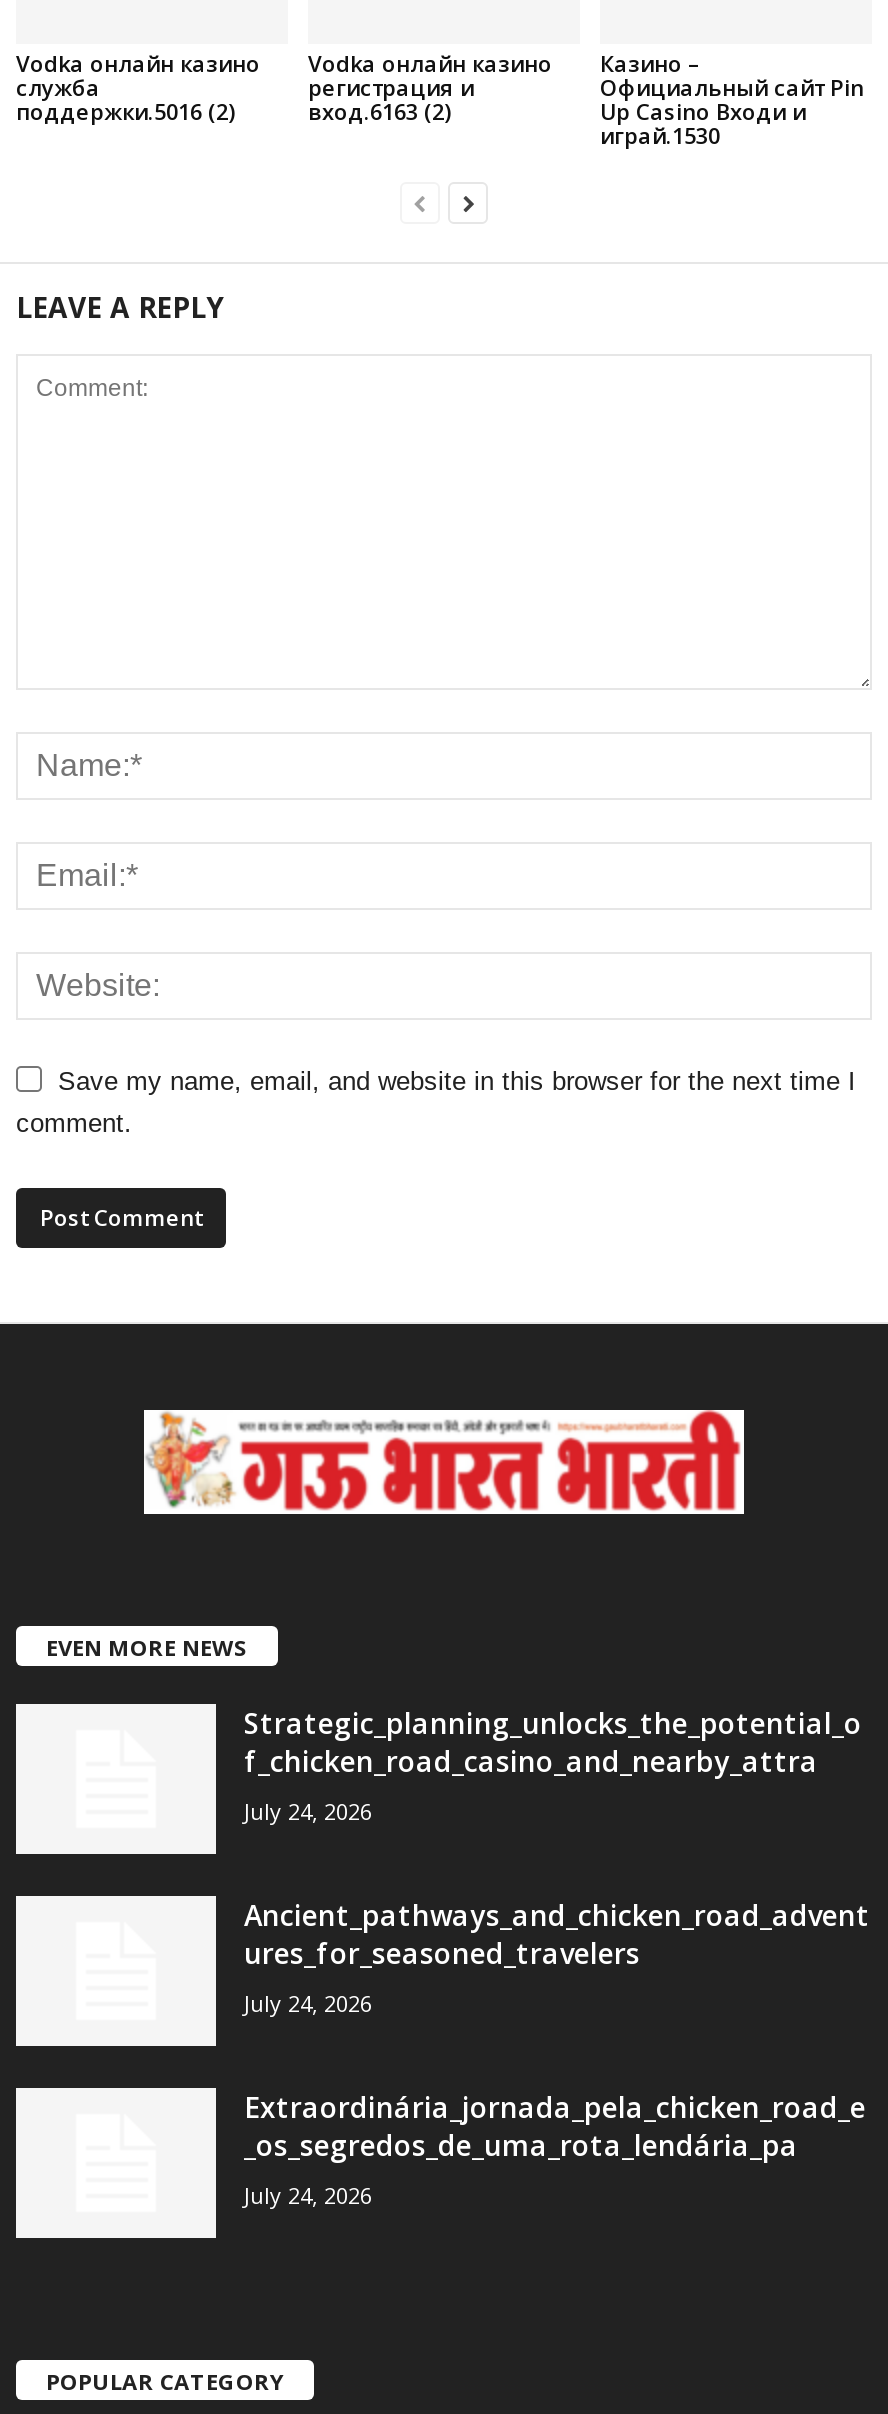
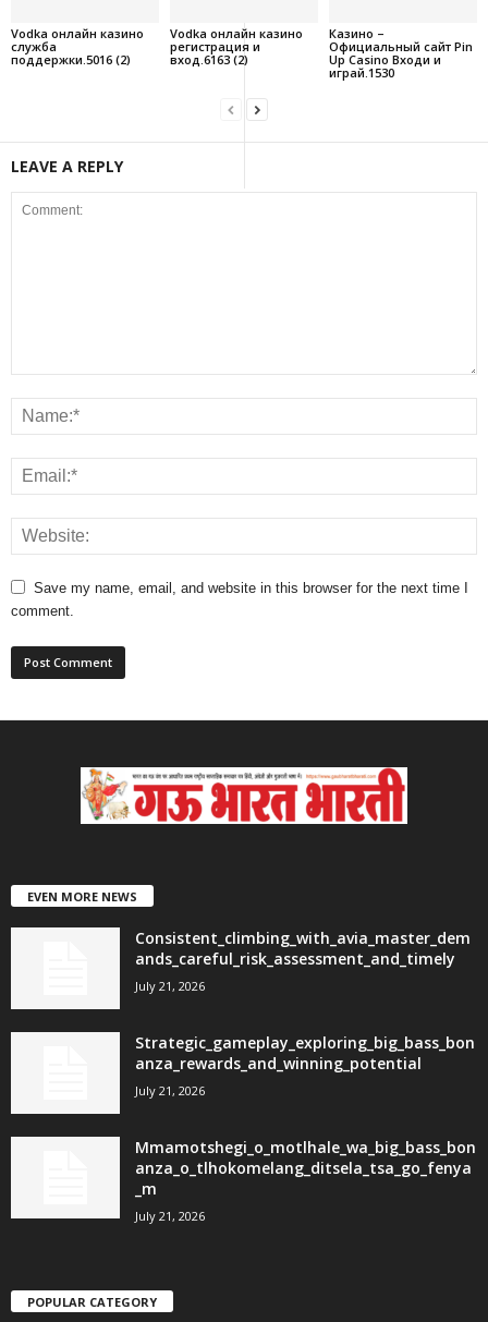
[244,1704,862,1826] Strategic_planning_unlocks_the_potential_o | f_chicken_road_casino_and_nearby_attra | July 24, 2026 -> [135,927,471,994] Consistent_climbing_with_avia_master_dem | ands_careful_risk_assessment_and_timely | July 21, 2026
[244,1896,870,2018] Ancient_pathways_and_chicken_road_advent | ures_for_seasoned_travelers | July 24, 2026 -> [135,1032,475,1099] Strategic_gameplay_exploring_big_bass_bon | anza_rewards_and_winning_potential | July 21, 2026
[244,2088,866,2210] Extraordinária_jornada_pela_chicken_road_e | _os_segredos_de_uma_rota_lendária_pa | July 24, 2026 -> [135,1137,476,1224] Mmamotshegi_o_motlhale_wa_big_bass_bon | anza_o_tlhokomelang_ditsela_tsa_go_fenya | _m | July 21, 2026

